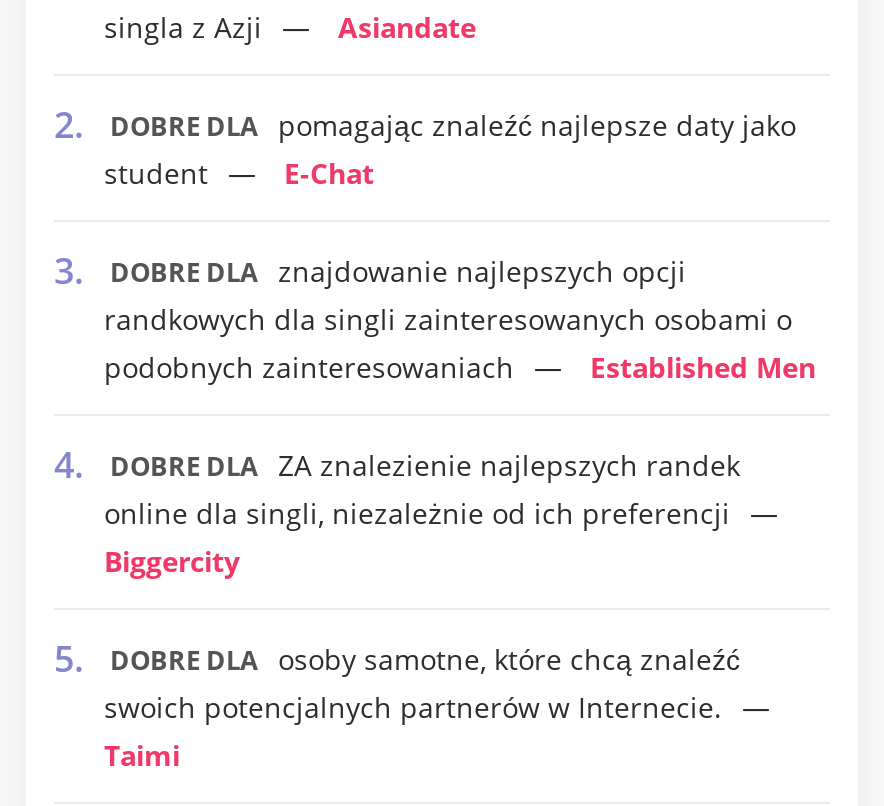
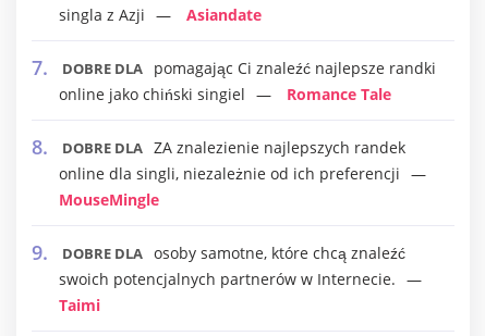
[104,106,816,386] DOBRE DLA pomagając znaleźć najlepsze daty jako | student | E-Chat | DOBRE DLA znajdowanie najlepszych opcji | randkowych dla singli zainteresowanych osobami o | podobnych zainteresowaniach | Established Men -> [59,58,436,104] DOBRE DLA pomagając Ci znaleźć najlepsze randki | online jako chiński singiel | Romance Tale
[104,542,240,580] Biggercity -> [59,189,159,210] MouseMingle

